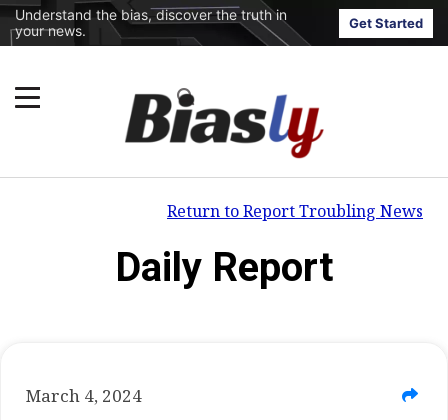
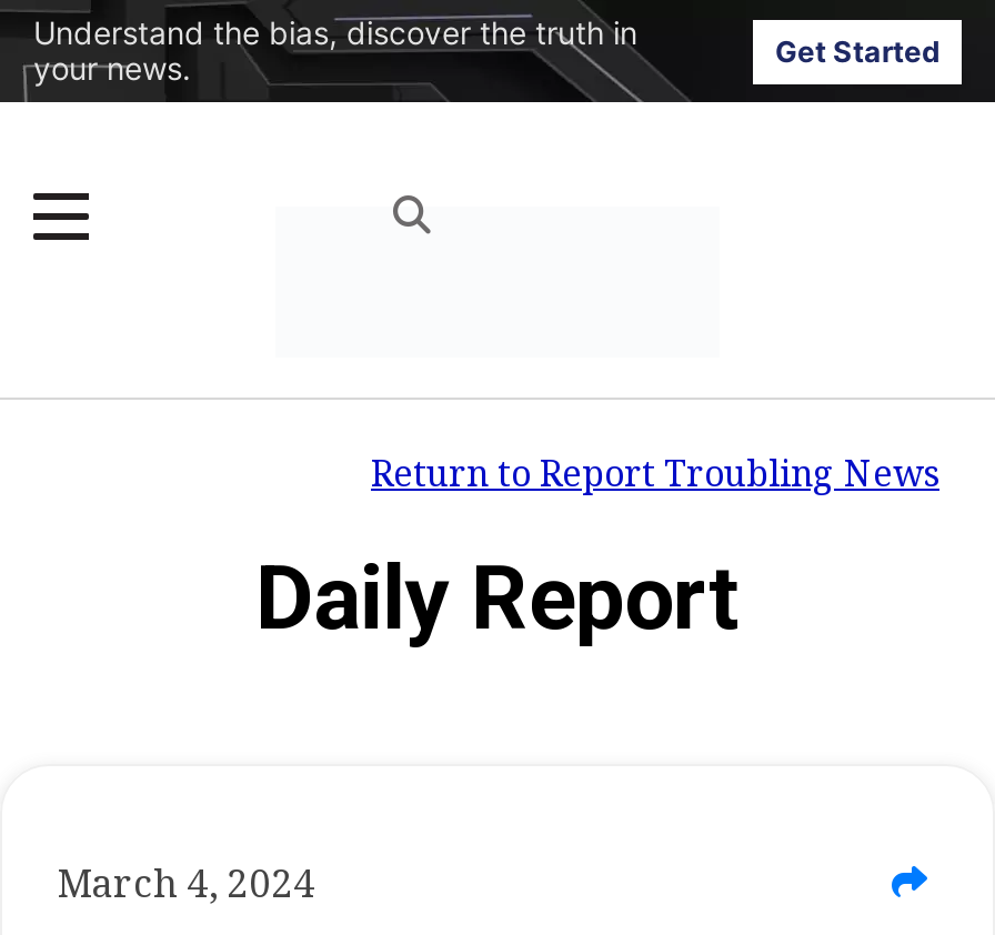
[124,93,324,159] [image] -> none

